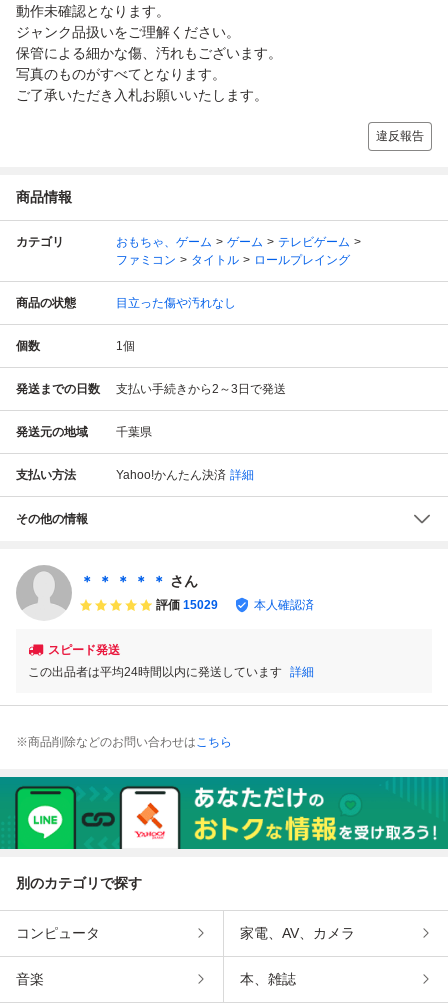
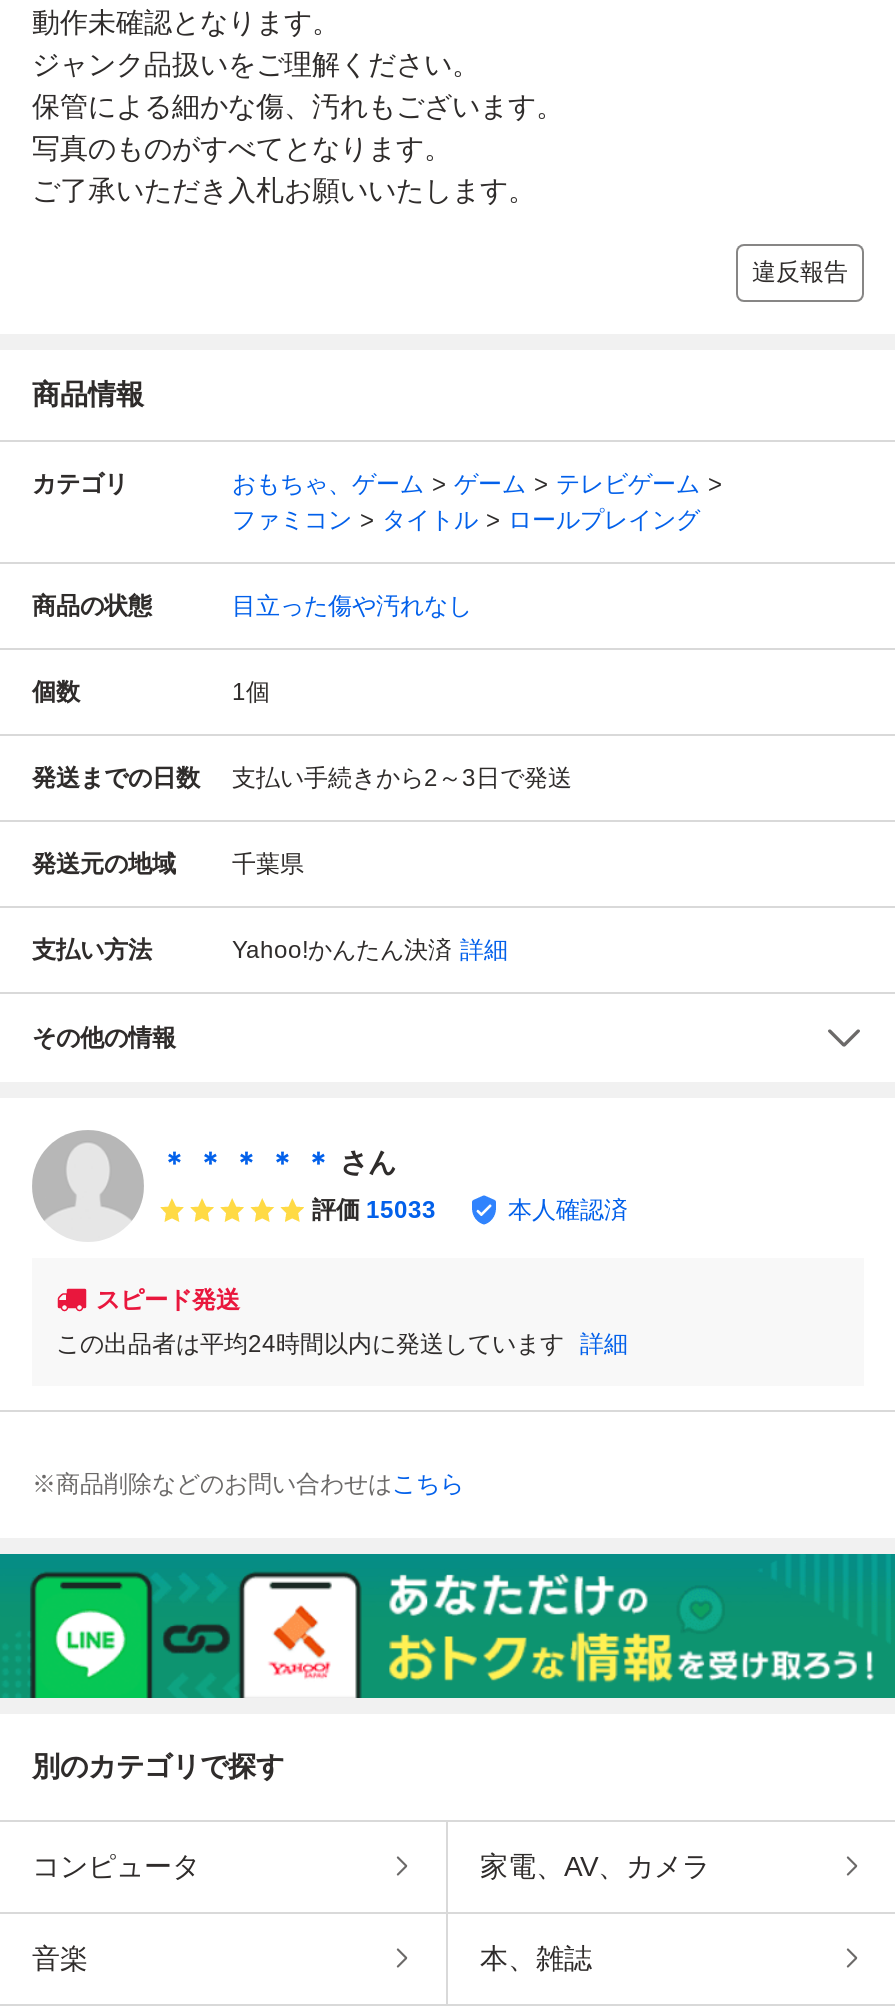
[156,598,218,612] 評価 15029 -> [312,1197,436,1225] 評価 15033

